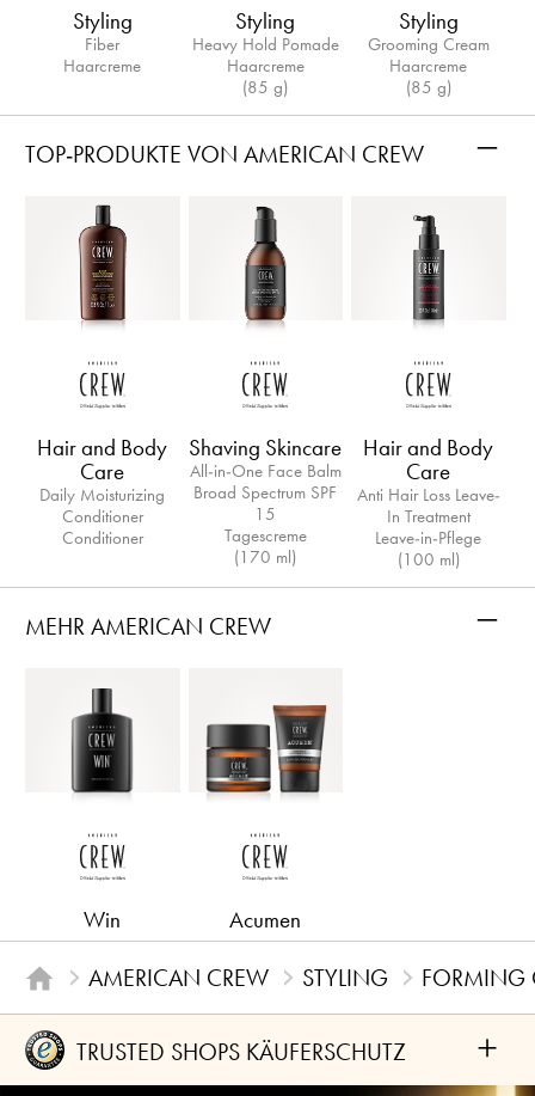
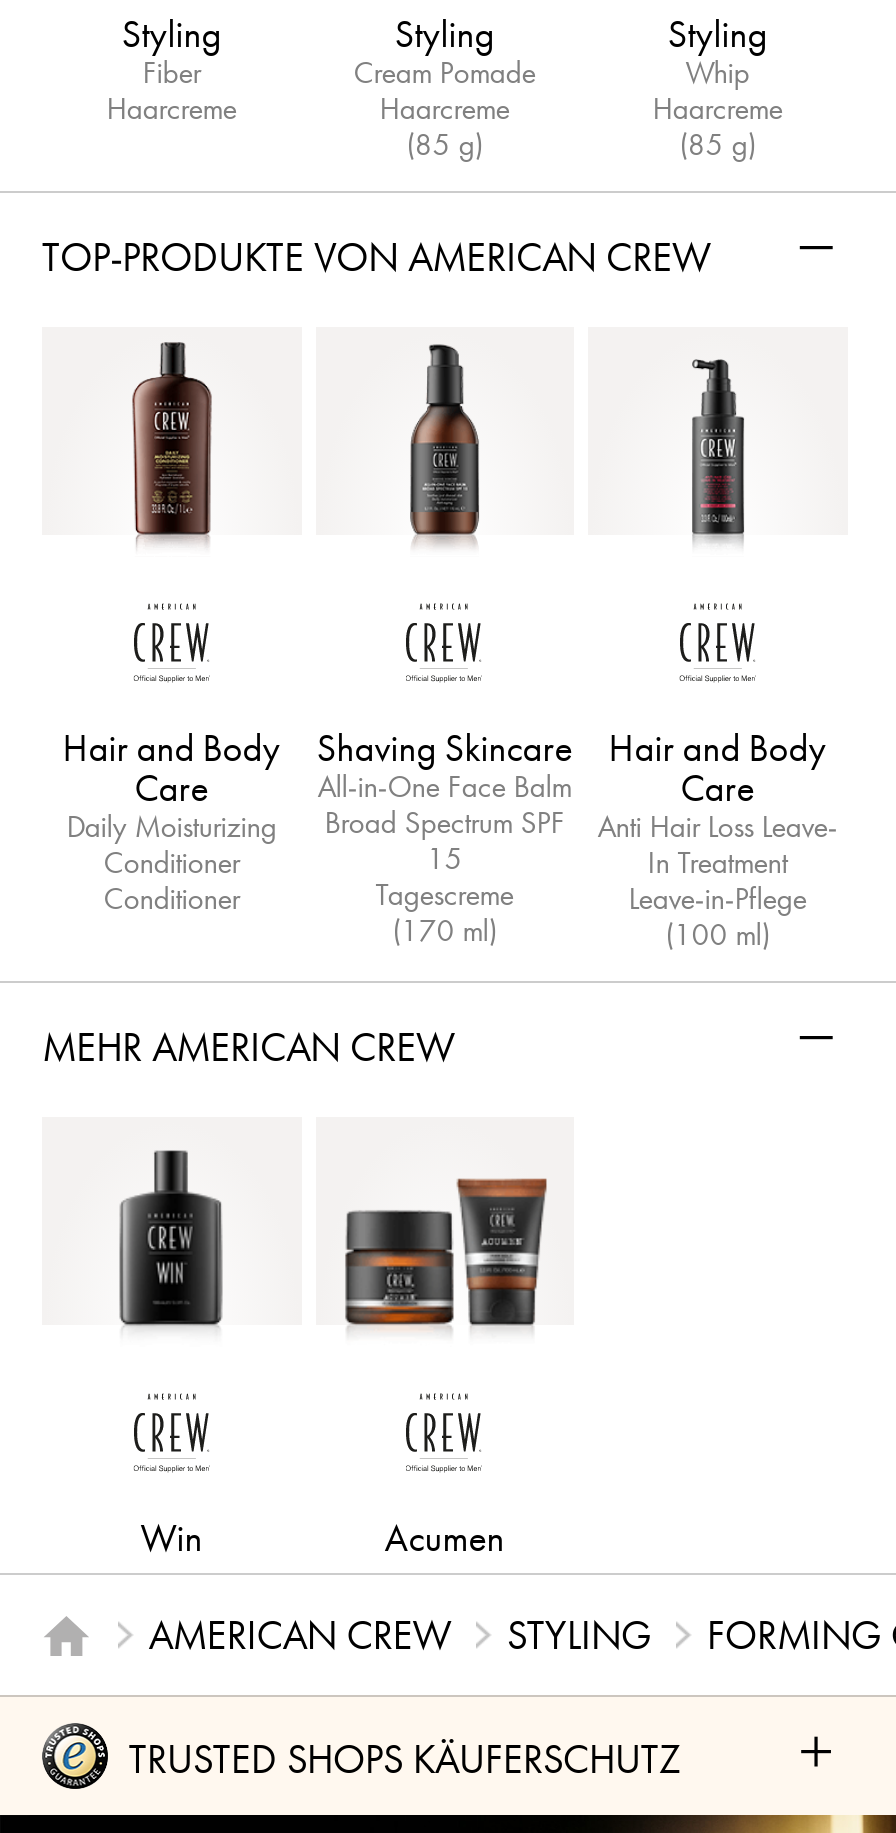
[192,33,339,55] Heavy Hold Pomade -> [354,55,536,91] Cream Pomade
[368,33,489,55] Grooming Cream -> [686,55,750,91] Whip

